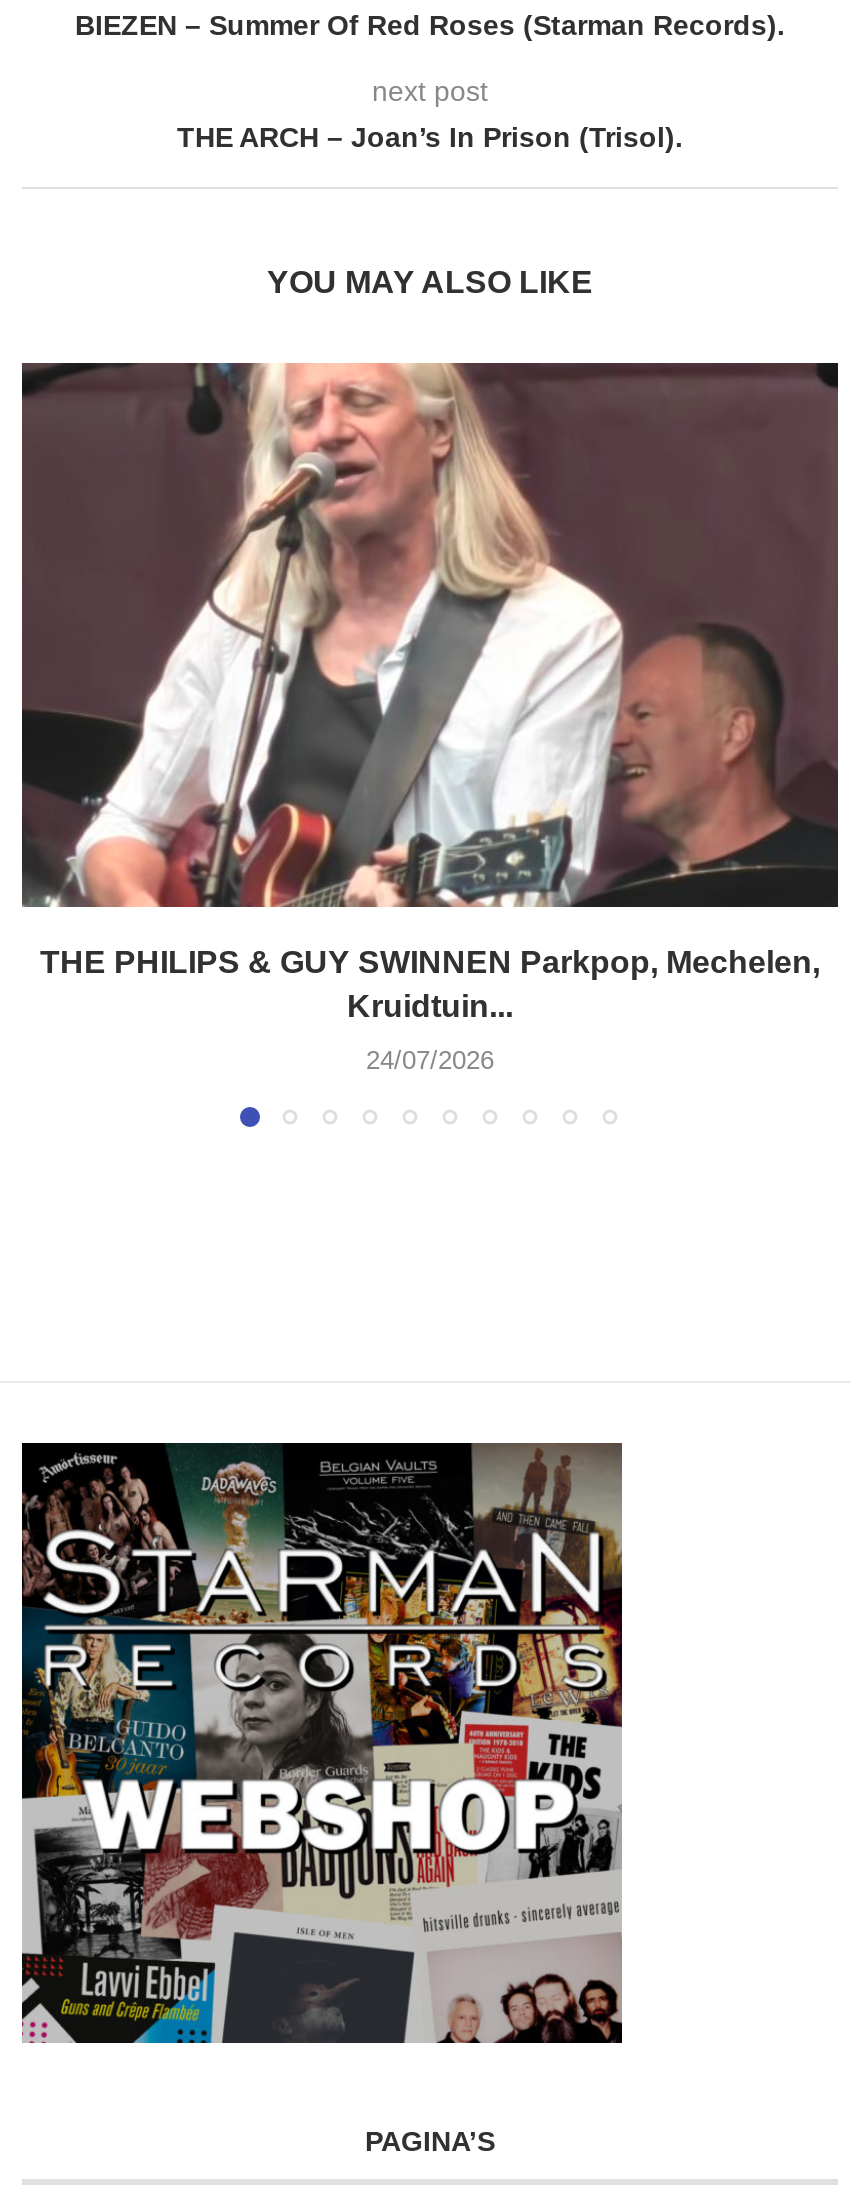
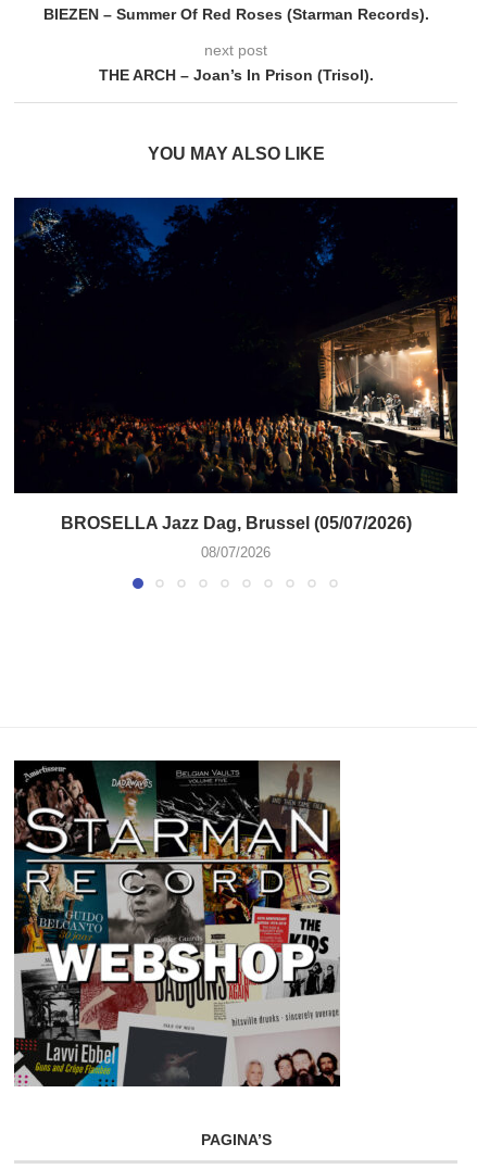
[22,361,838,1023] [image] | THE PHILIPS & GUY SWINNEN Parkpop, Mechelen, | Kruidtuin... -> [14,197,457,532] [image] | BROSELLA Jazz Dag, Brussel (05/07/2026)
[366,1045,494,1075] 24/07/2026 -> [201,544,271,560] 08/07/2026

